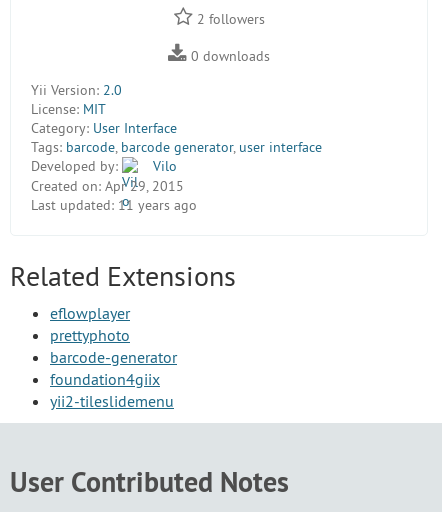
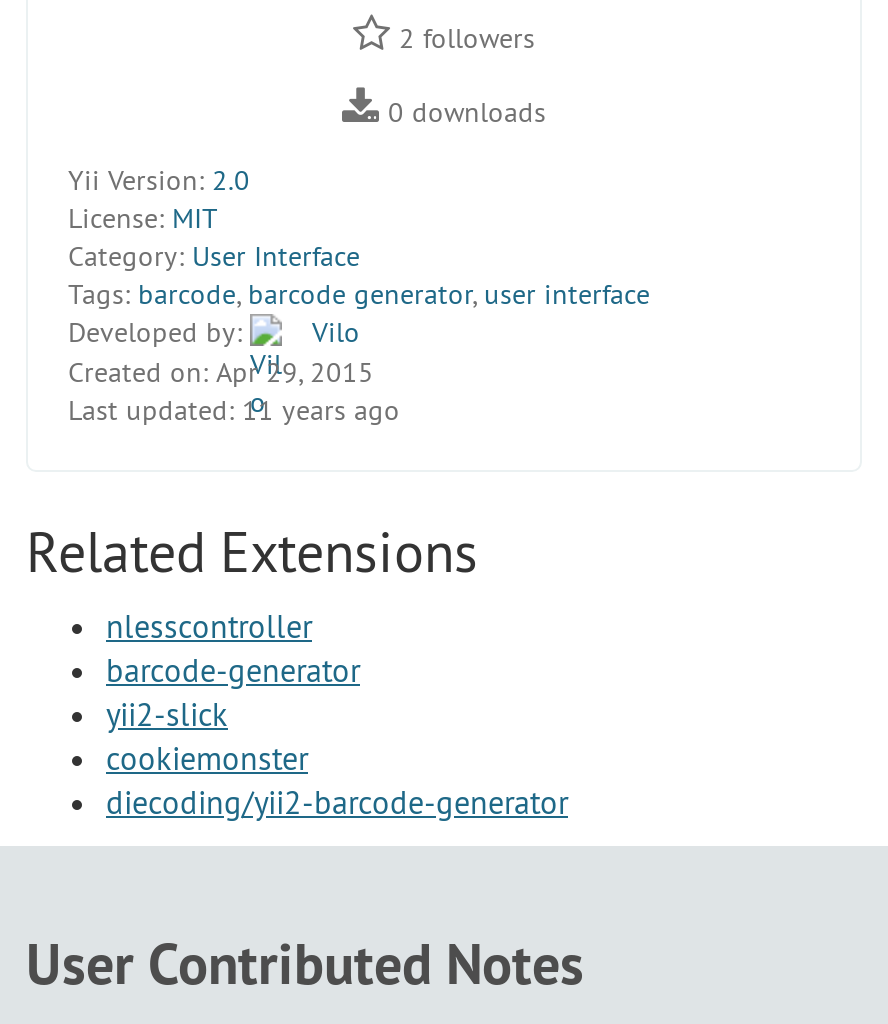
[50,303,130,345] eflowplayer | prettyphoto -> [106,606,312,646] nlesscontroller
moved [50,347,177,367] -> [106,650,360,690]: barcode-generator
[50,369,174,411] foundation4giix | yii2-tileslidemenu -> [106,694,568,822] yii2-slick | cookiemonster | diecoding/yii2-barcode-generator

